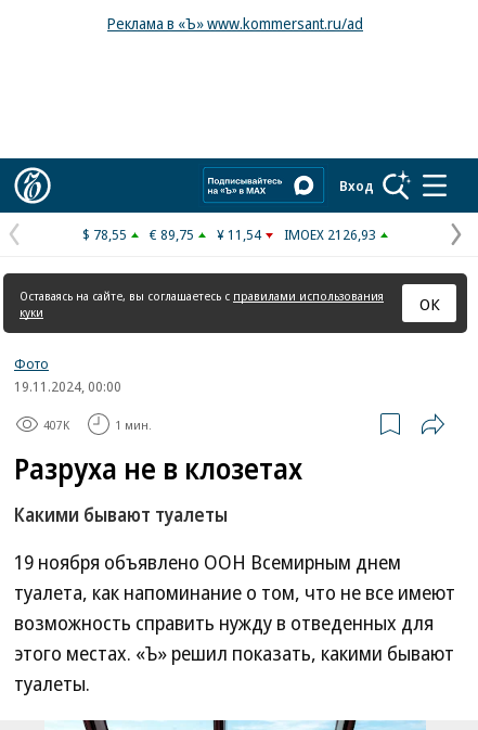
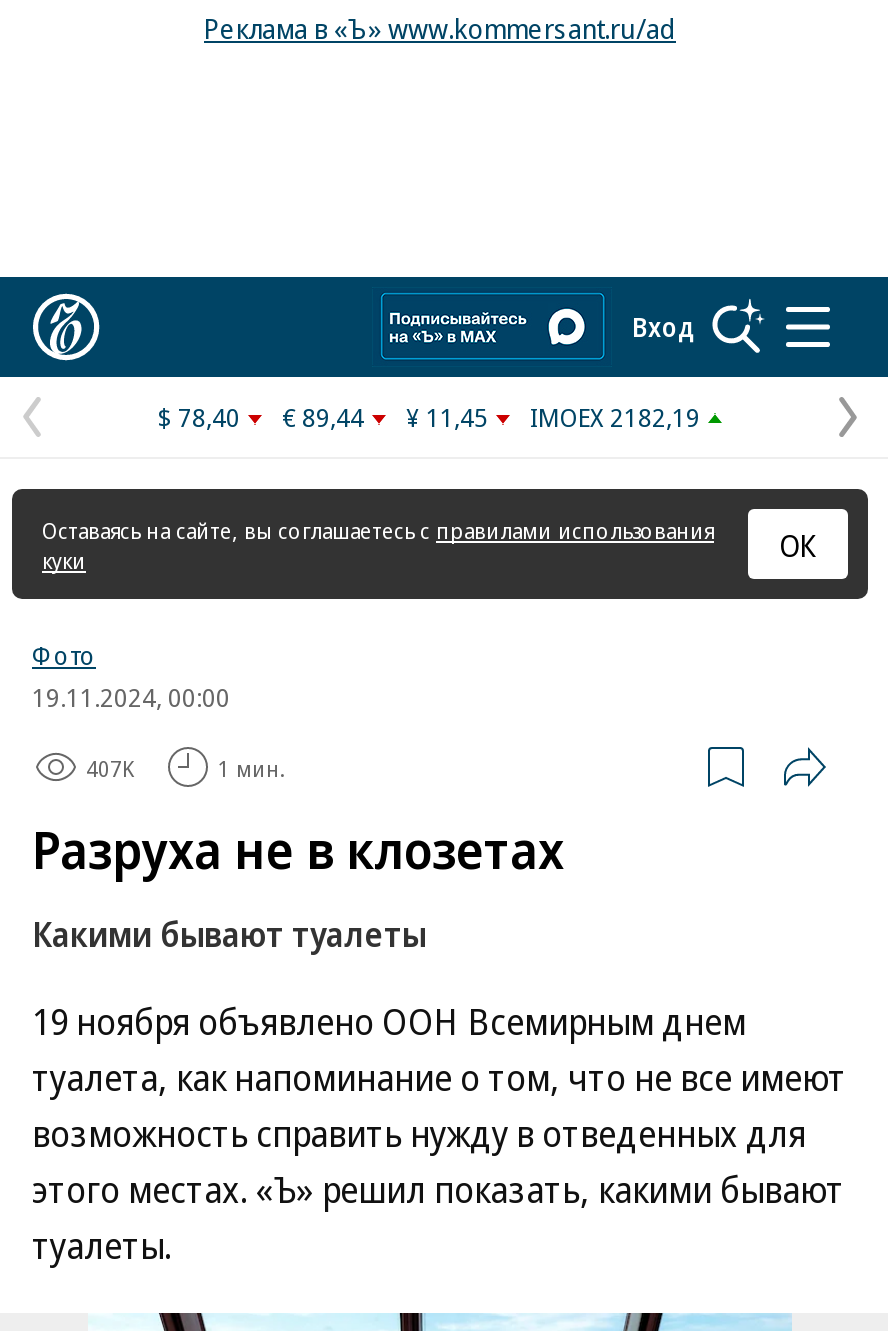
[82,225,127,244] $ 78,55 -> [158,399,240,435] $ 78,40
[150,225,194,244] € 89,75 -> [282,399,364,435] € 89,44
[217,225,261,244] ¥ 11,54 -> [406,399,488,435] ¥ 11,45
[284,225,376,244] IMOEX 2126,93 -> [530,399,700,435] IMOEX 2182,19

